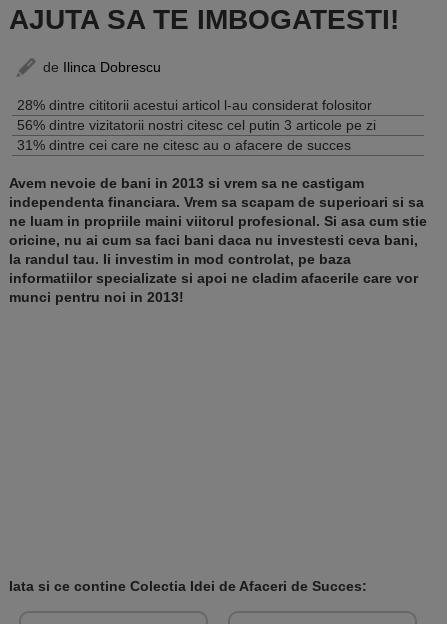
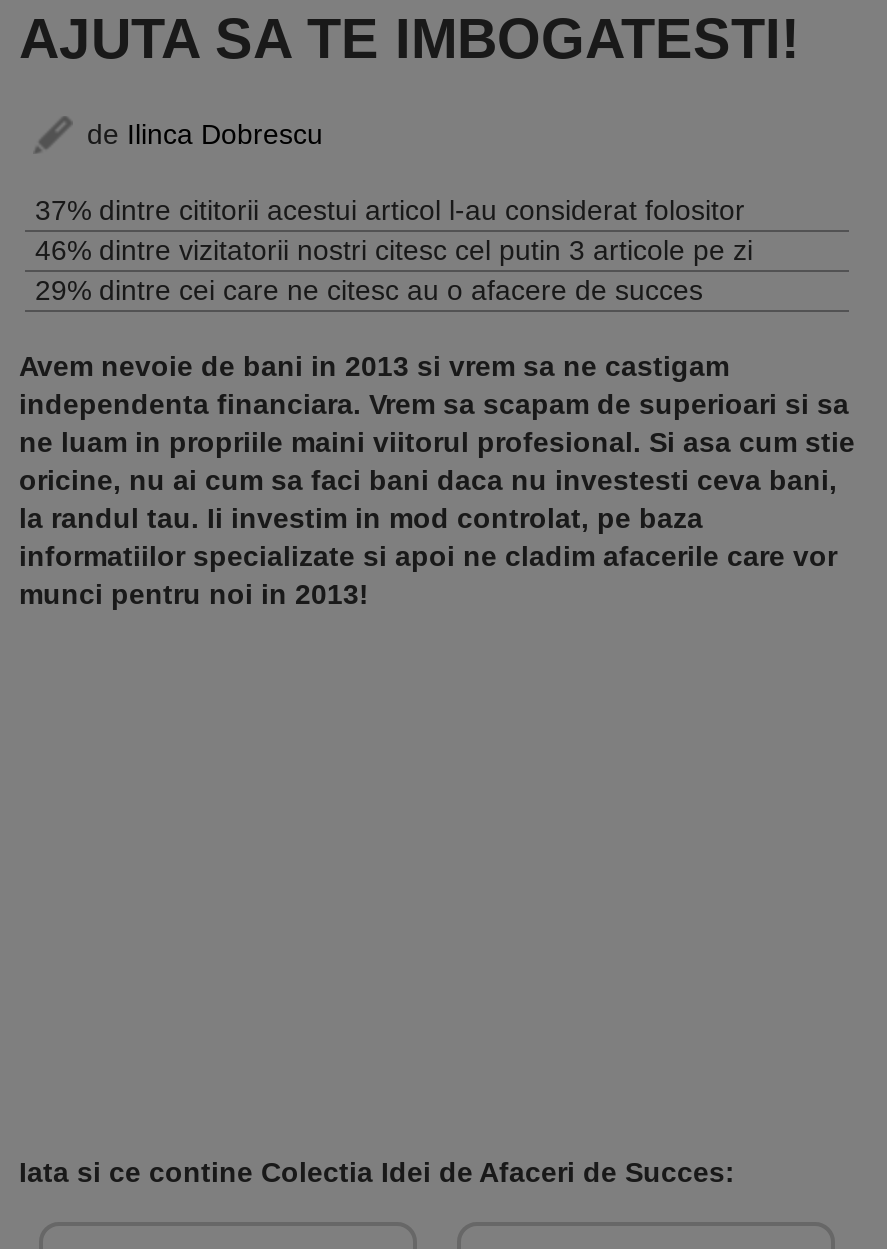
[17,97,372,113] 28% dintre cititorii acestui articol l-au considerat folositor -> [35,194,745,226] 37% dintre cititorii acestui articol l-au considerat folositor
[17,117,376,133] 56% dintre vizitatorii nostri citesc cel putin 3 articole pe zi -> [35,234,753,266] 46% dintre vizitatorii nostri citesc cel putin 3 articole pe zi
[17,137,351,153] 31% dintre cei care ne citesc au o afacere de succes -> [35,274,703,306] 29% dintre cei care ne citesc au o afacere de succes

